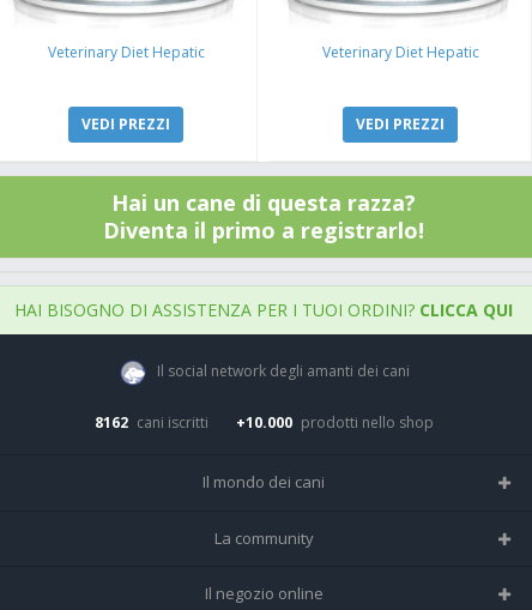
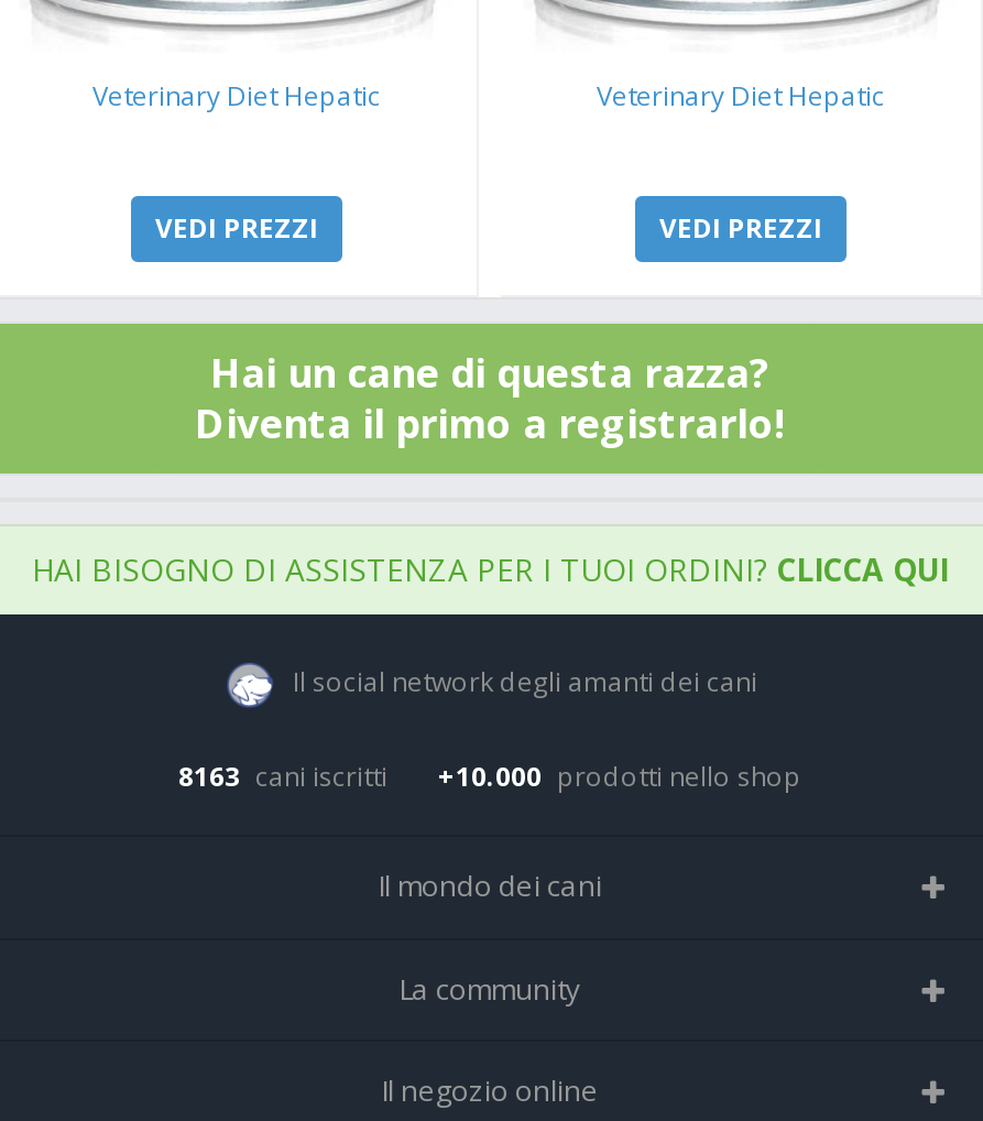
[94,412,208,433] 8162 cani iscritti -> [178,758,387,795] 8163 cani iscritti

